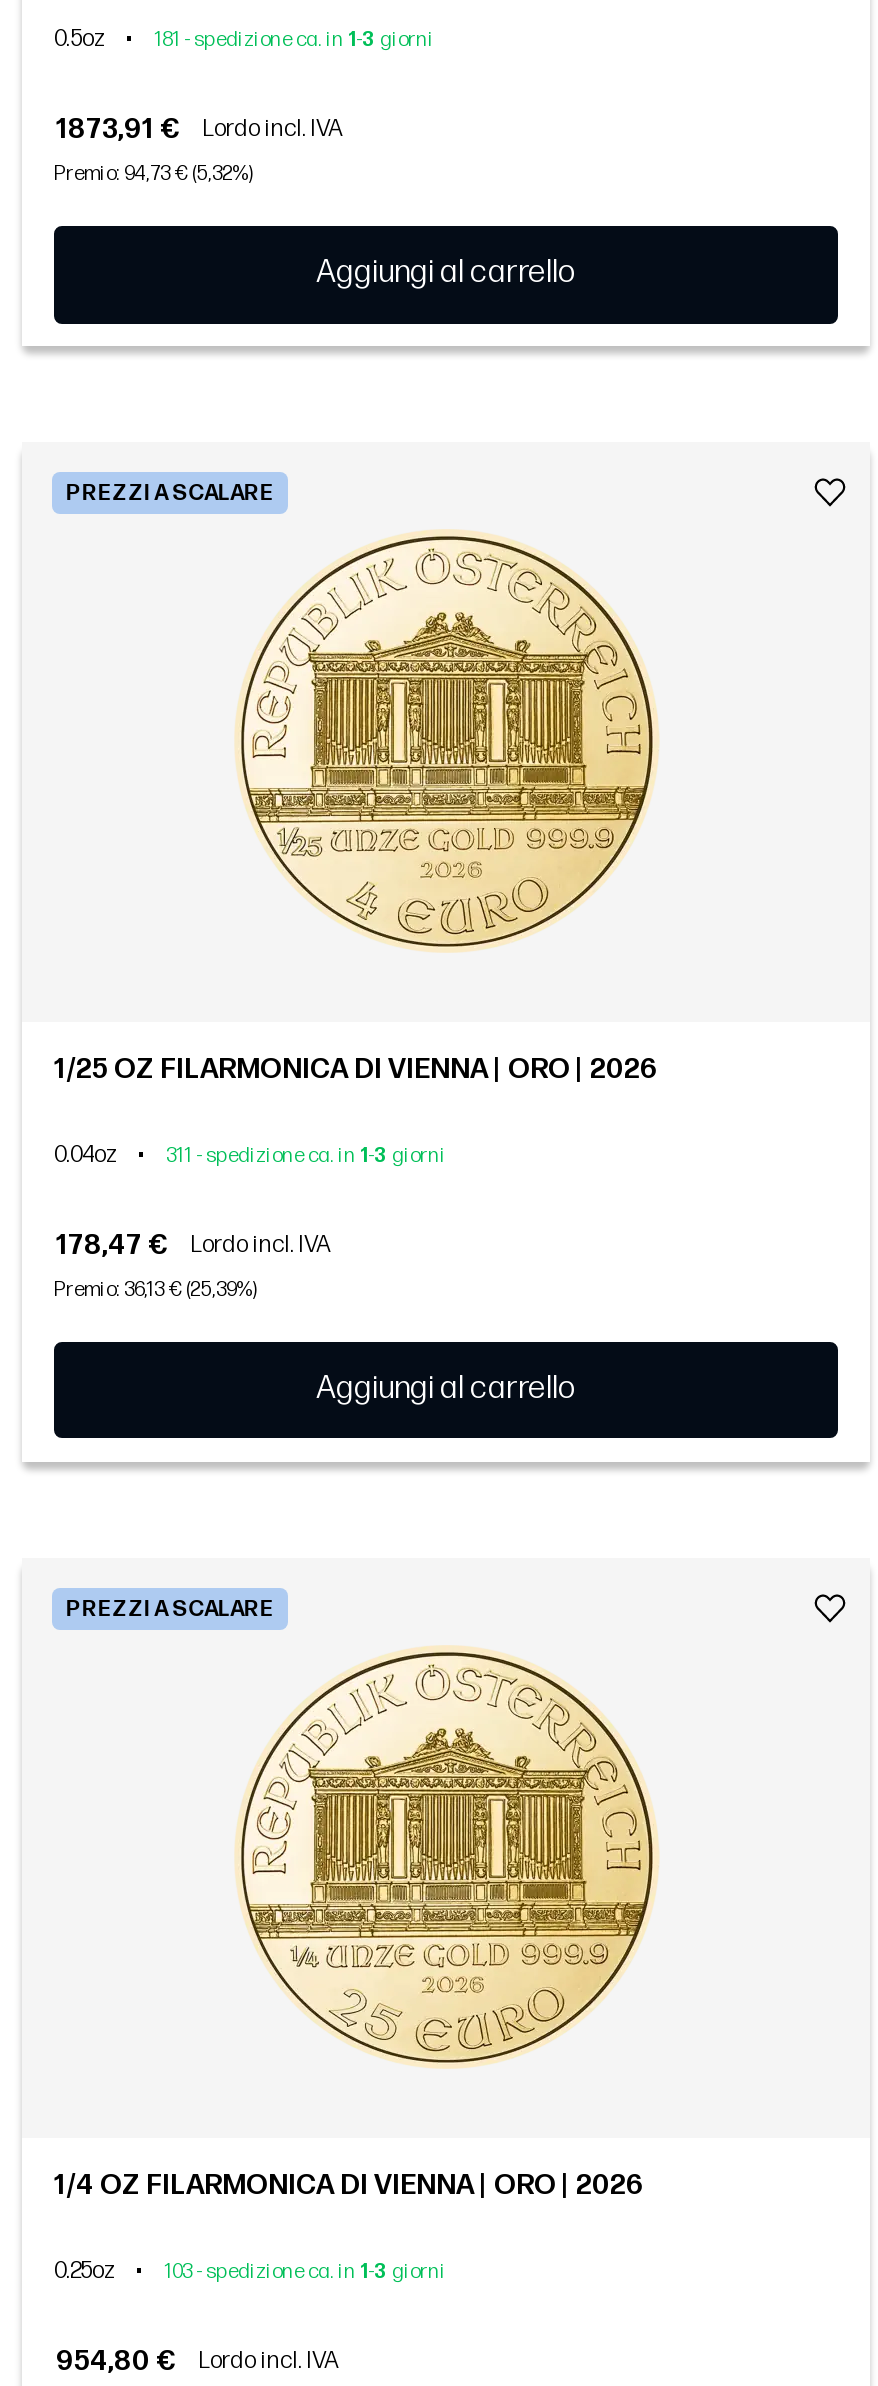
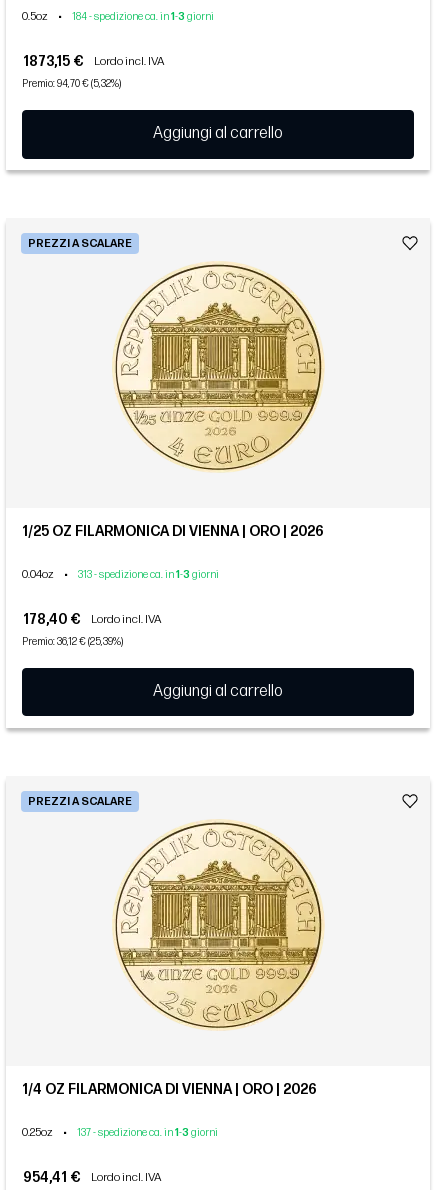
[154,28,434,52] 181 - spedizione ca. in 1-3 giorni -> [72,11,214,23] 184 - spedizione ca. in 1-3 giorni
[56,112,344,146] 1873,91 € Lordo incl. IVA -> [23,53,165,70] 1873,15 € Lordo incl. IVA
[54,162,252,186] Premio: 94,73 € (5,32%) -> [22,78,121,90] Premio: 94,70 € (5,32%)
[166,1144,446,1168] 311 - spedizione ca. in 1-3 giorni -> [78,569,219,581] 313 - spedizione ca. in 1-3 giorni
[56,1228,332,1262] 178,47 € Lordo incl. IVA -> [23,611,162,628] 178,40 € Lordo incl. IVA
[54,1278,256,1302] Premio: 36,13 € (25,39%) -> [22,636,123,648] Premio: 36,12 € (25,39%)
[164,2260,446,2284] 103 - spedizione ca. in 1-3 giorni -> [77,1127,218,1139] 137 - spedizione ca. in 1-3 giorni
[56,2344,340,2378] 954,80 € Lordo incl. IVA -> [23,1169,162,1186] 954,41 € Lordo incl. IVA

